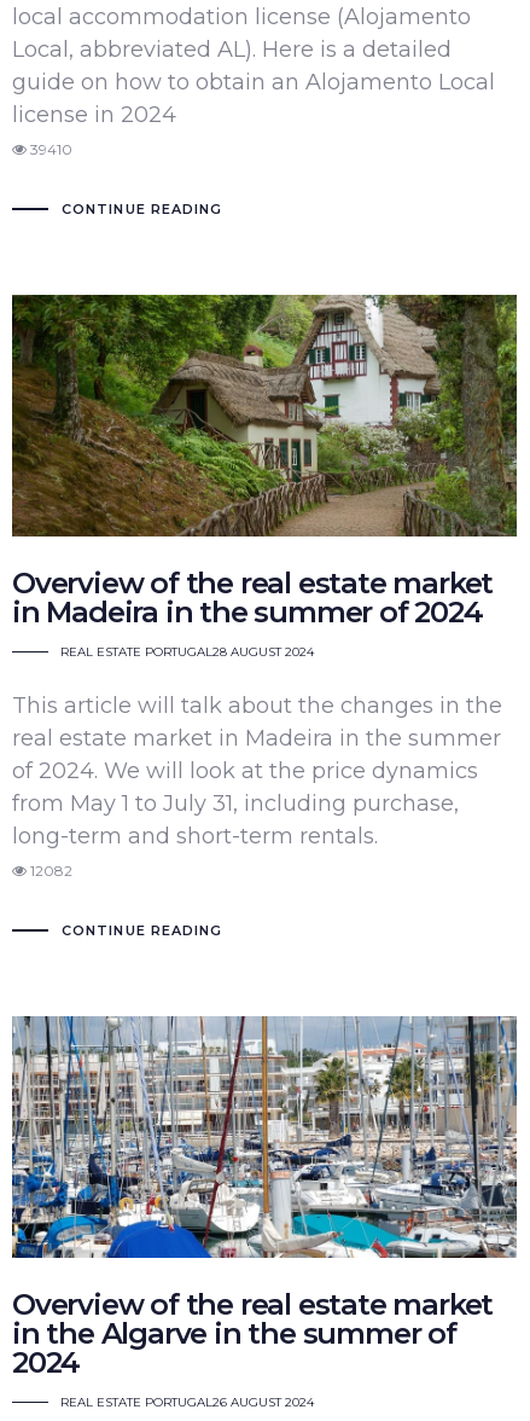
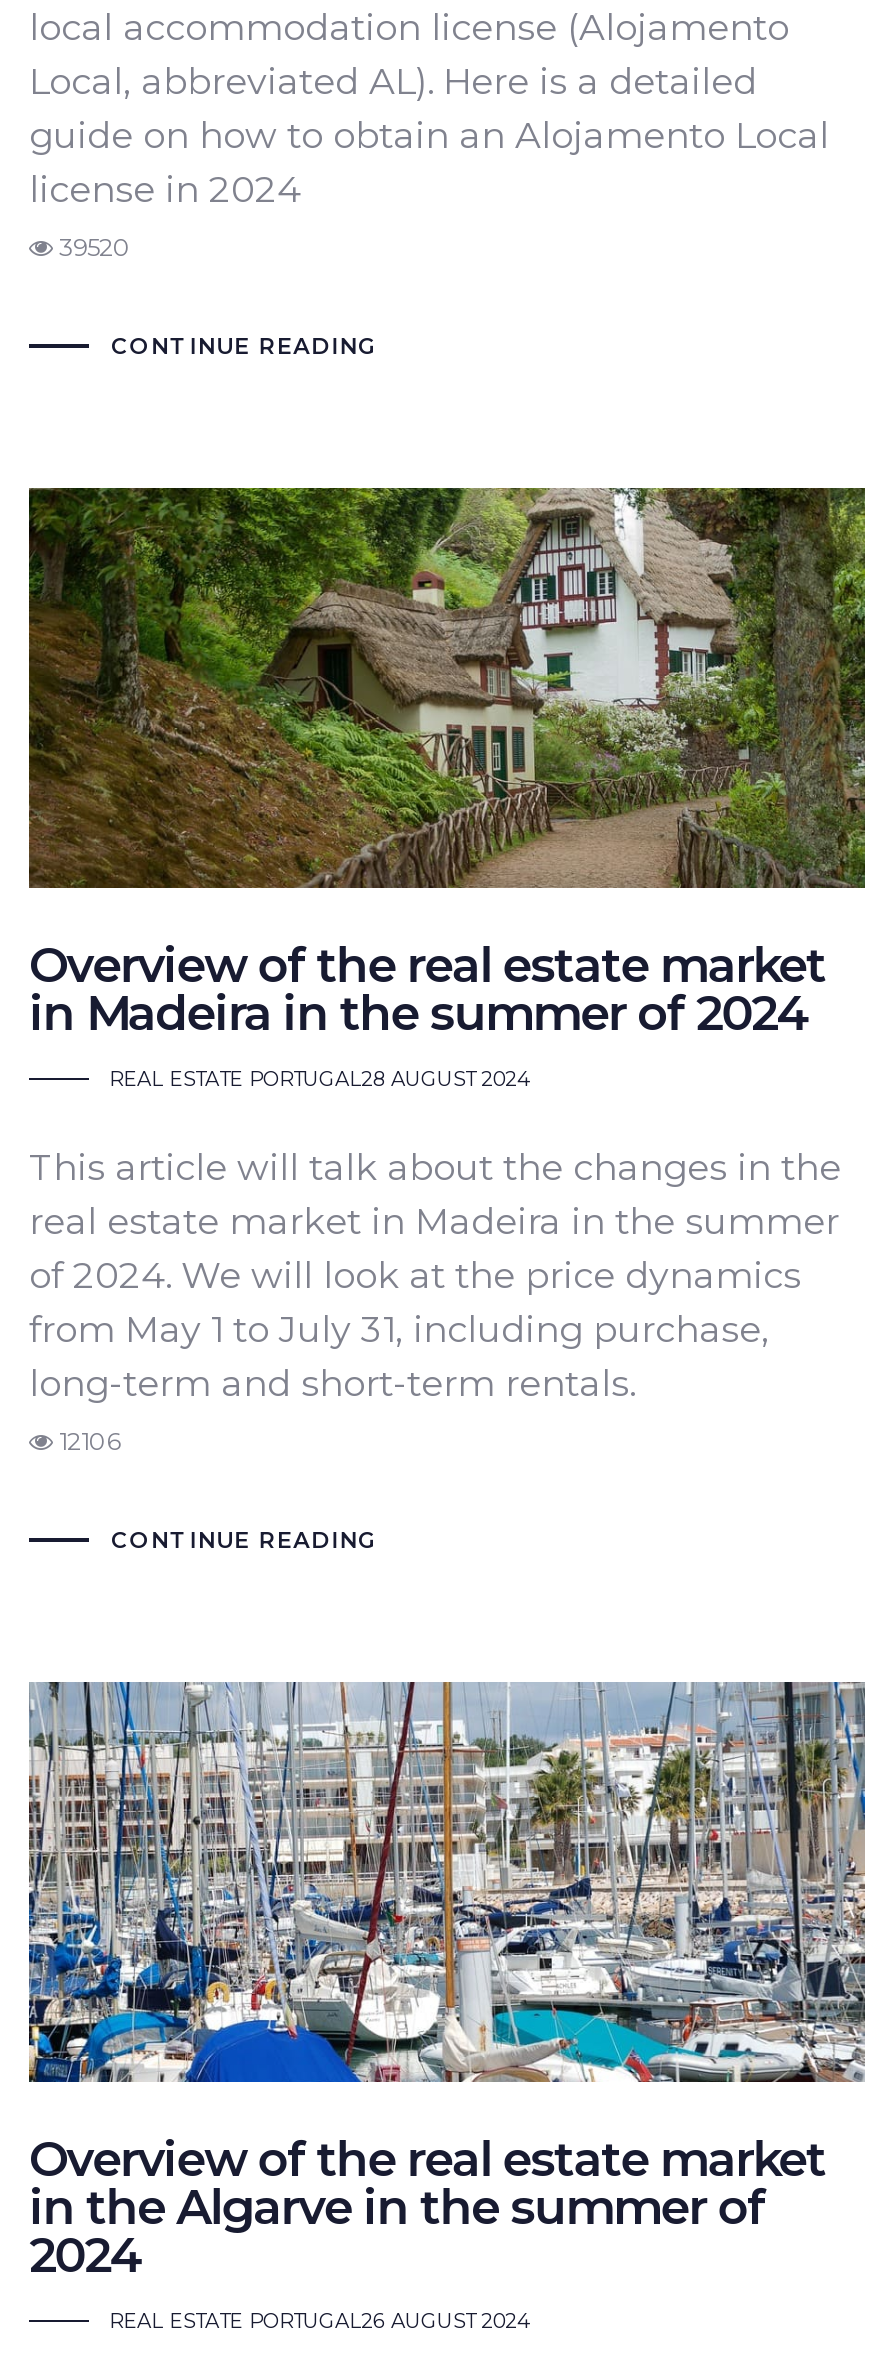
[27,141,72,159] 39410 -> [53,233,131,263] 39520
[27,862,72,880] 12082 -> [53,1427,121,1457] 12106

